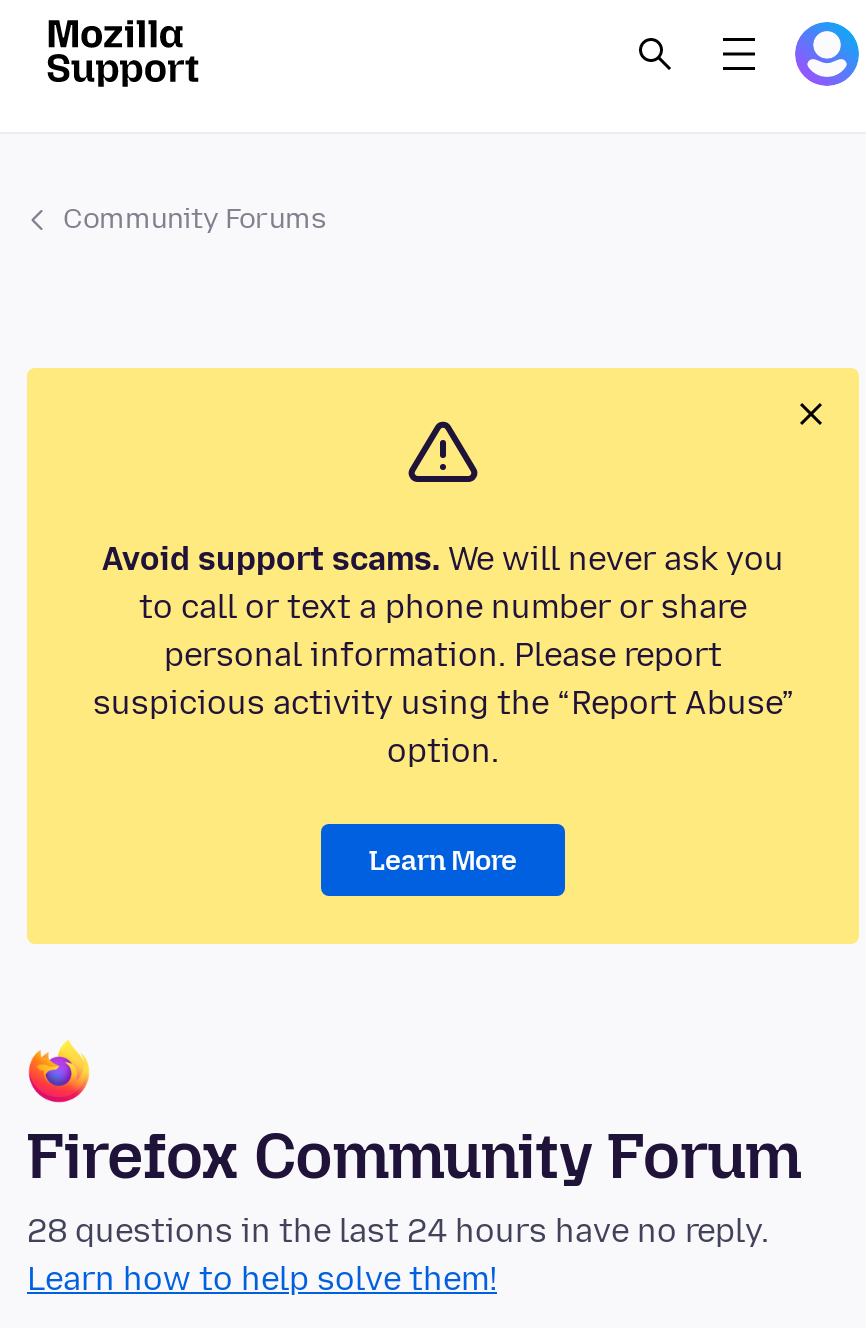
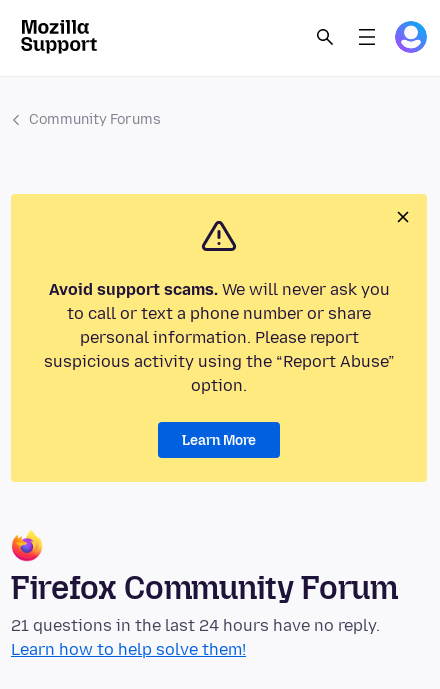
[27,1213,769,1251] 28 questions in the last 24 hours have no reply. -> [11,616,380,635] 21 questions in the last 24 hours have no reply.

